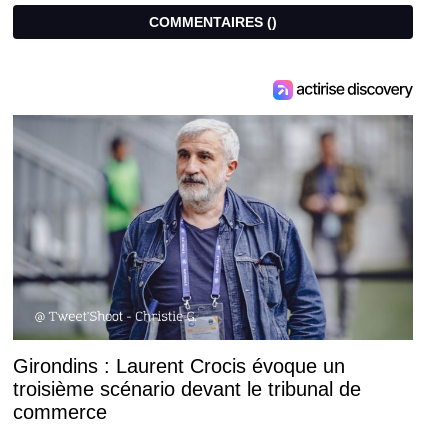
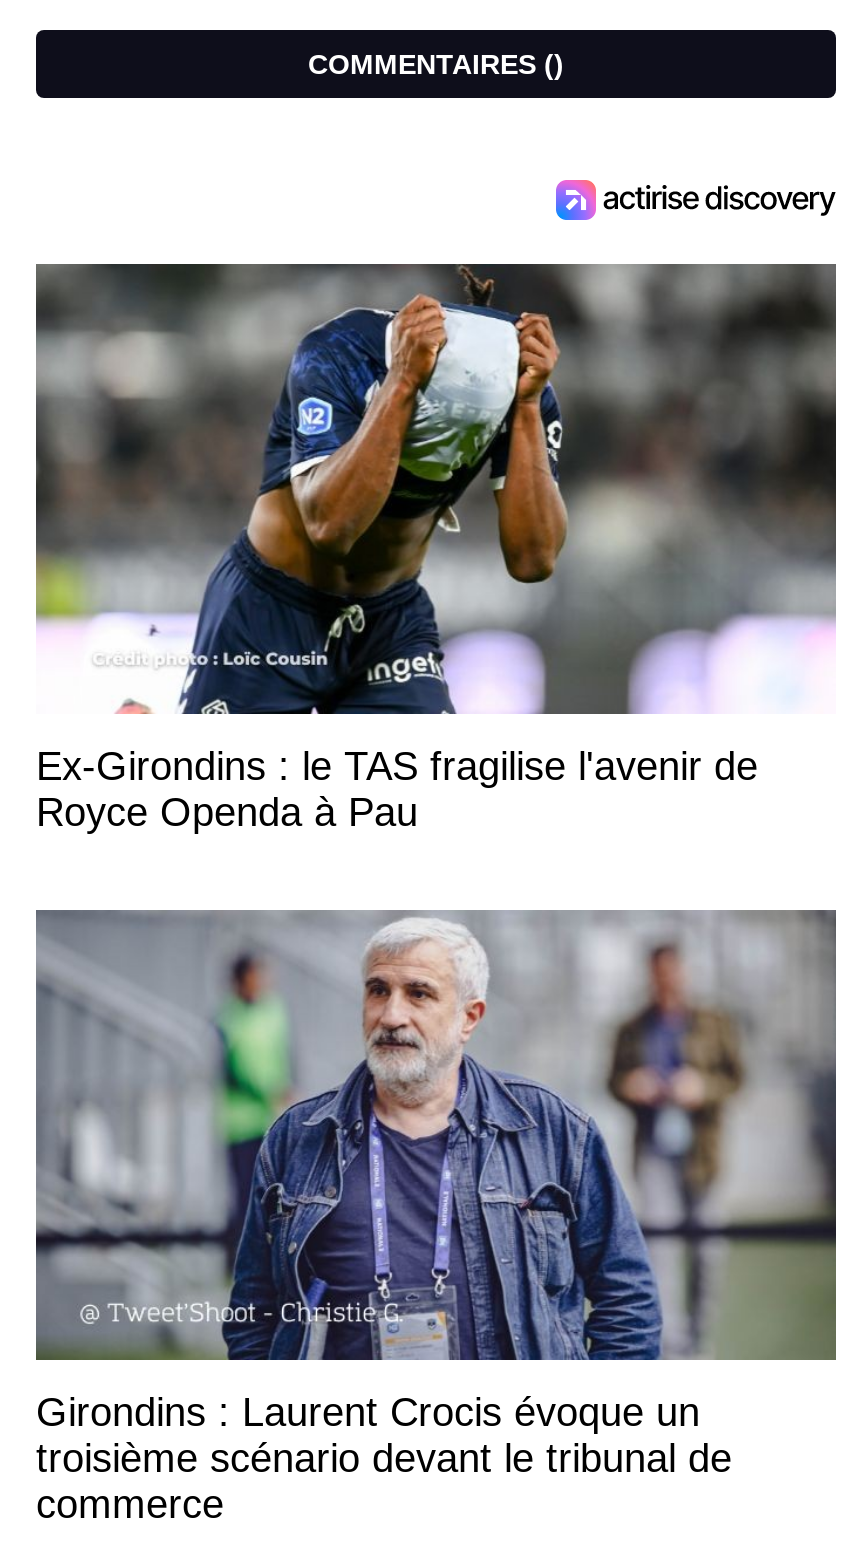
none -> [34,262,836,833] [image] | Ex-Girondins : le TAS fragilise l'avenir de | Royce Openda à Pau

